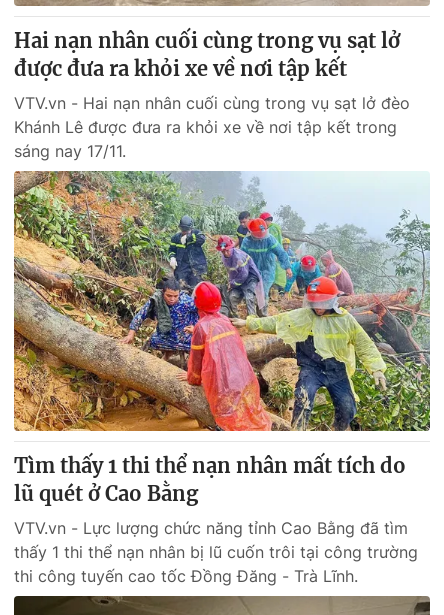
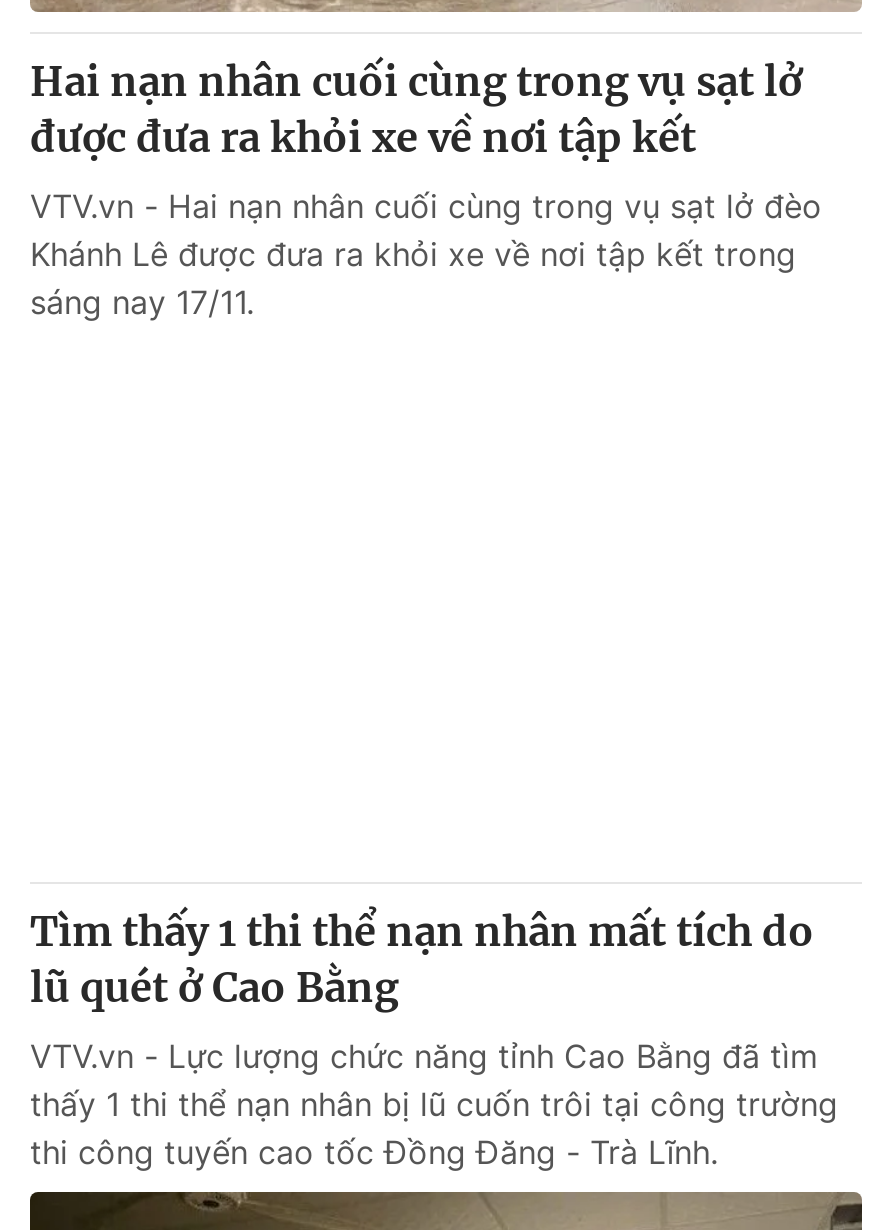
[13,170,431,432] [image] -> none

